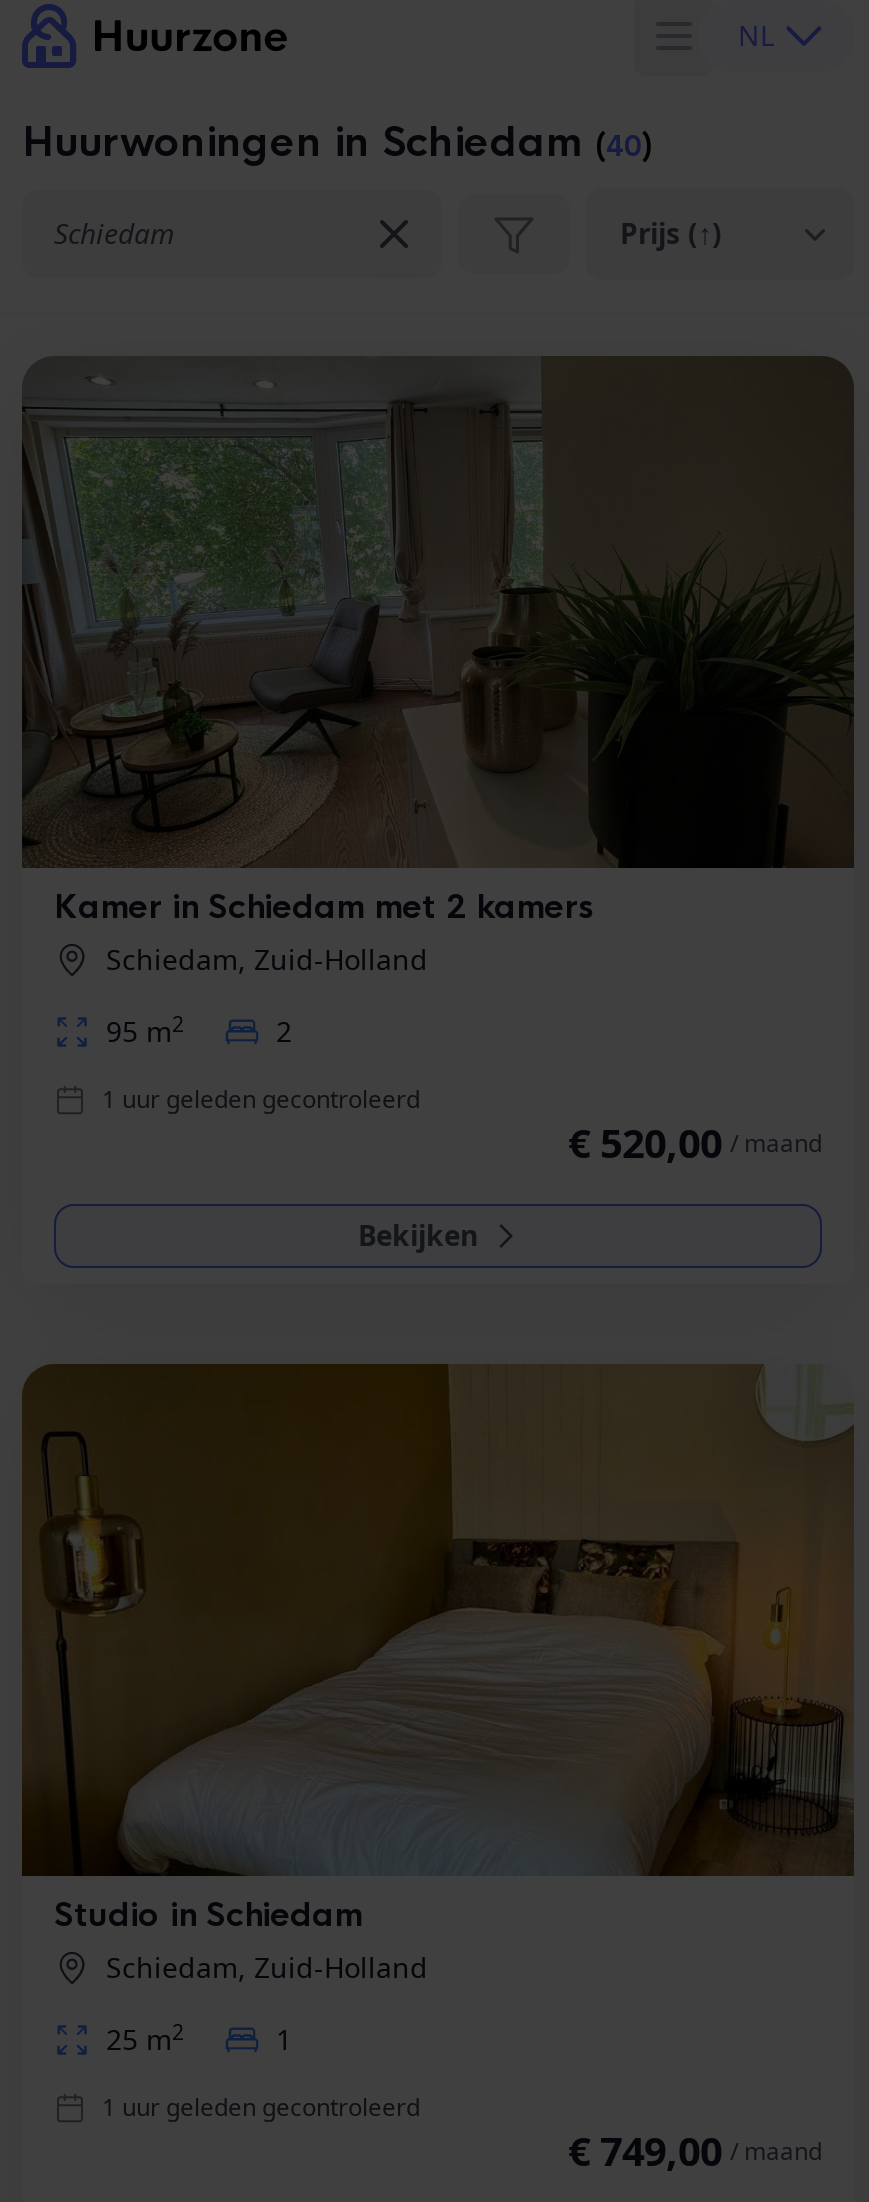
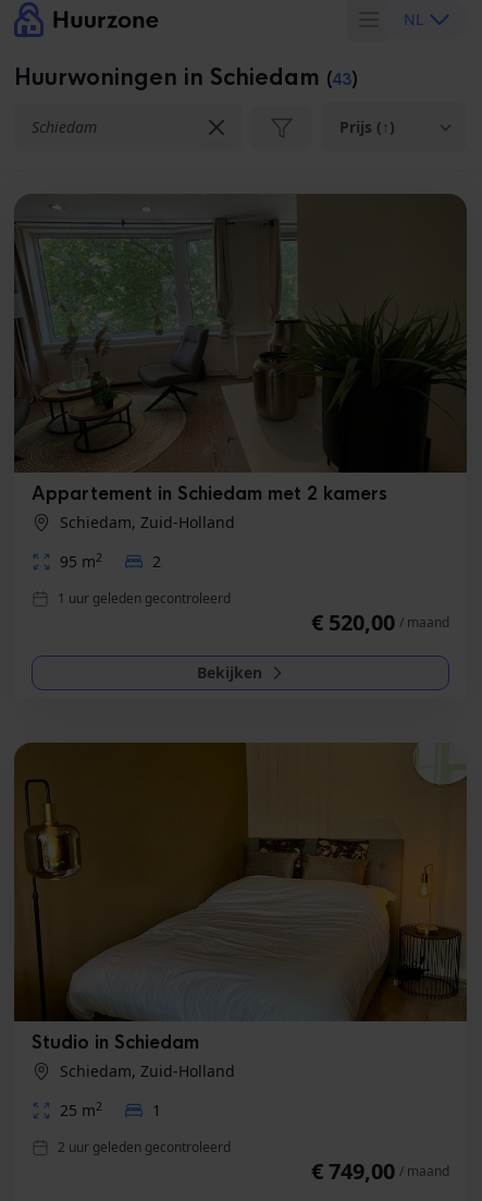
[22,118,654,168] Huurwoningen in Schiedam (40) -> [14,64,358,91] Huurwoningen in Schiedam (43)
[54,886,594,928] Kamer in Schiedam met 2 kamers -> [32,482,387,505] Appartement in Schiedam met 2 kamers
[102,2090,420,2124] 1 uur geleden gecontroleerd -> [58,1138,231,1156] 2 uur geleden gecontroleerd

